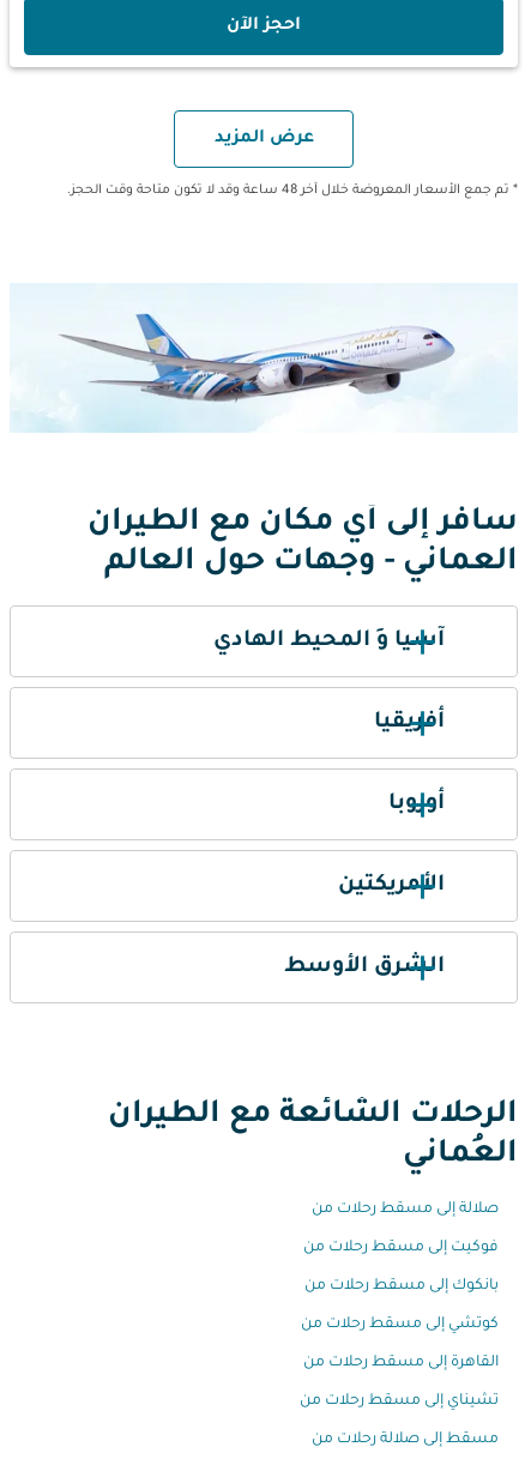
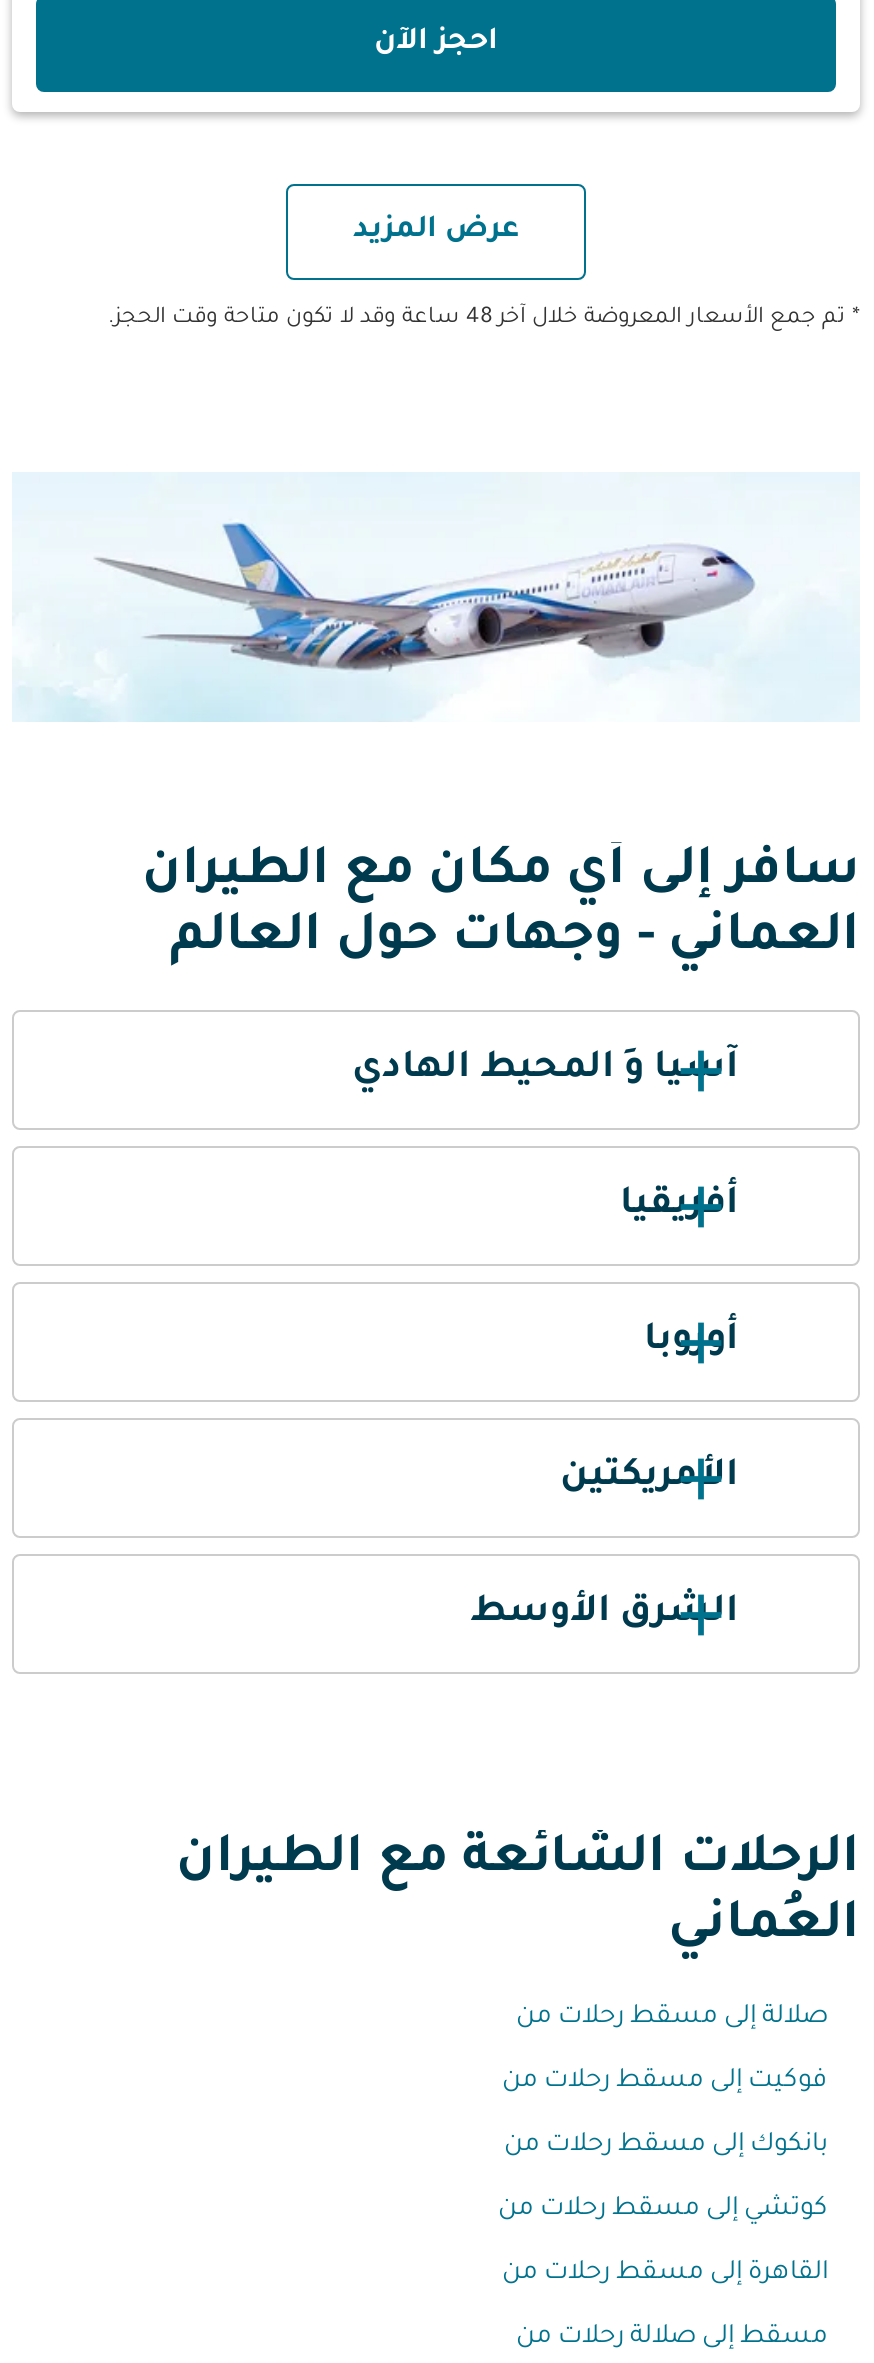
[300,1393,499,1410] تشيناي إلى مسقط رحلات من -> none

